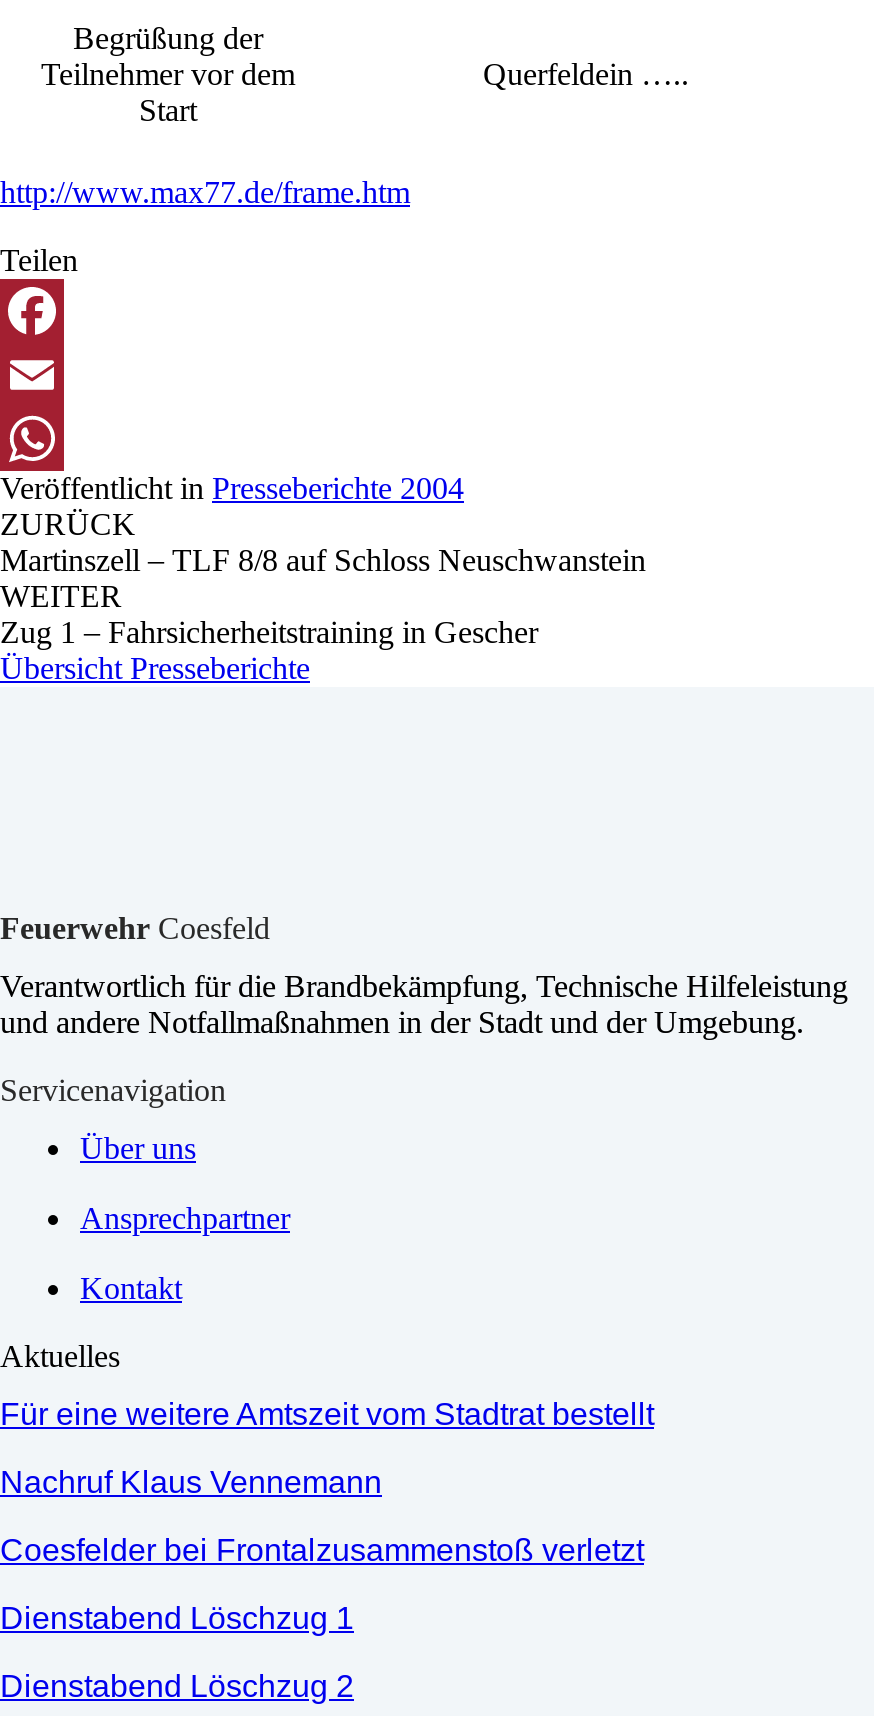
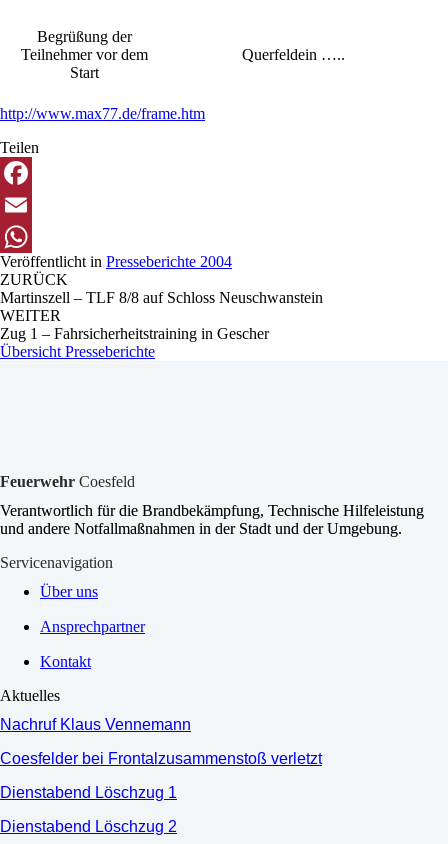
[0,1397,654,1431] Für eine weitere Amtszeit vom Stadtrat bestellt -> none

